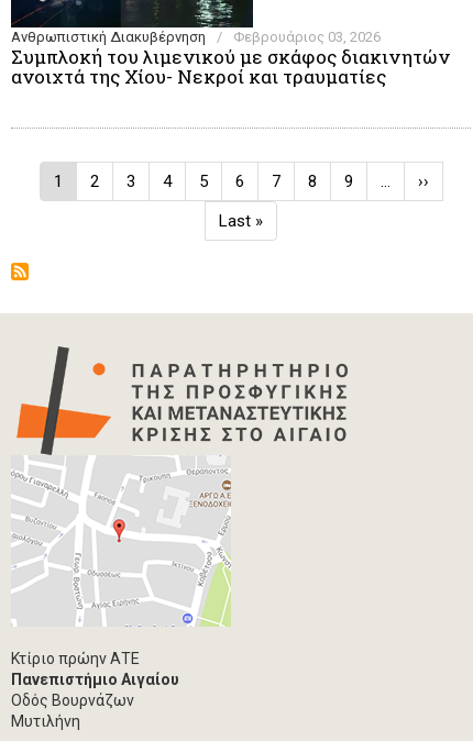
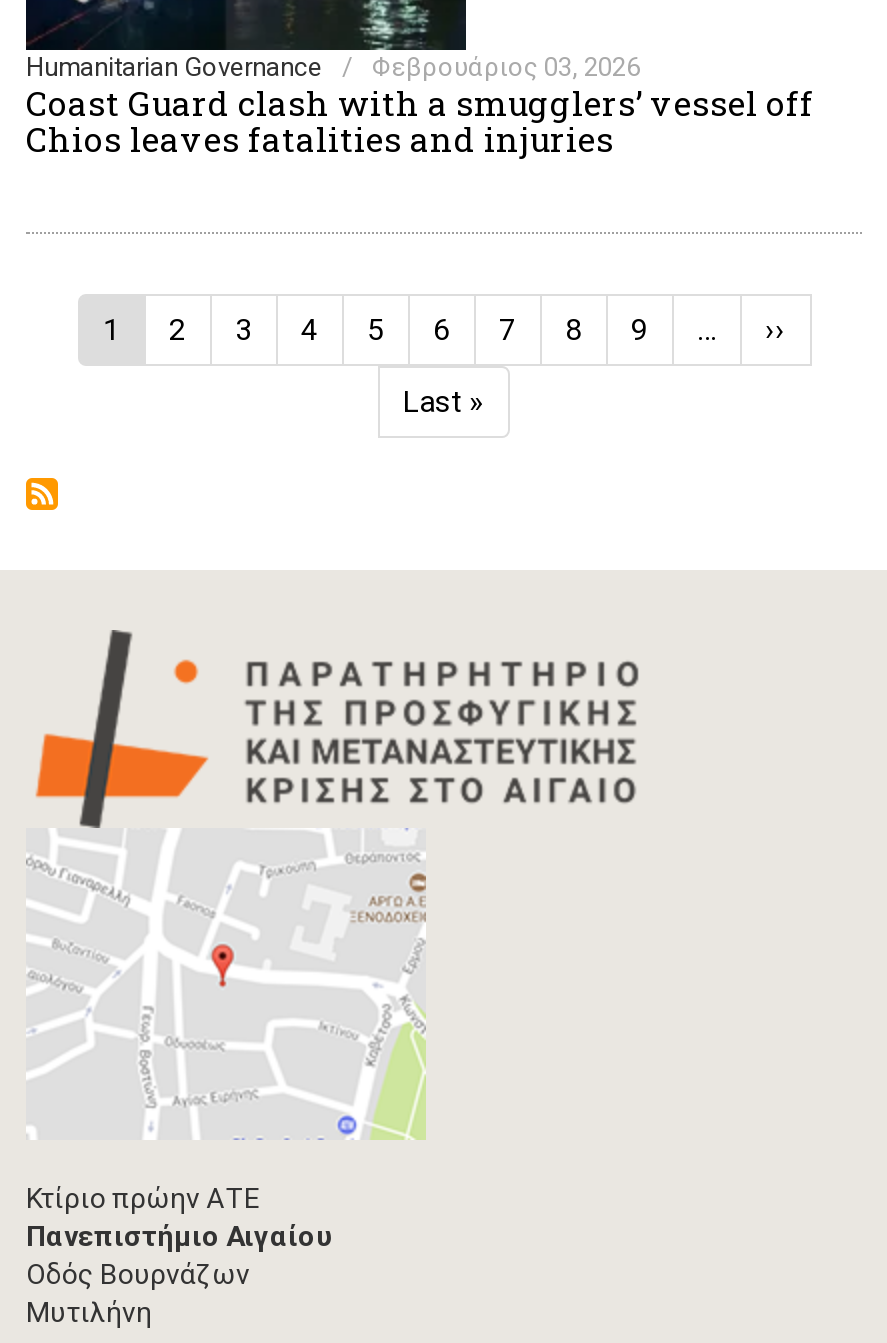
[11,29,206,45] Ανθρωπιστική Διακυβέρνηση -> [26,52,322,82] Humanitarian Governance
[11,44,450,89] Συμπλοκή του λιμενικού με σκάφος διακινητών | ανοιχτά της Χίου- Νεκροί και τραυματίες -> [26,80,814,162] Coast Guard clash with a smugglers’ vessel off | Chios leaves fatalities and injuries

